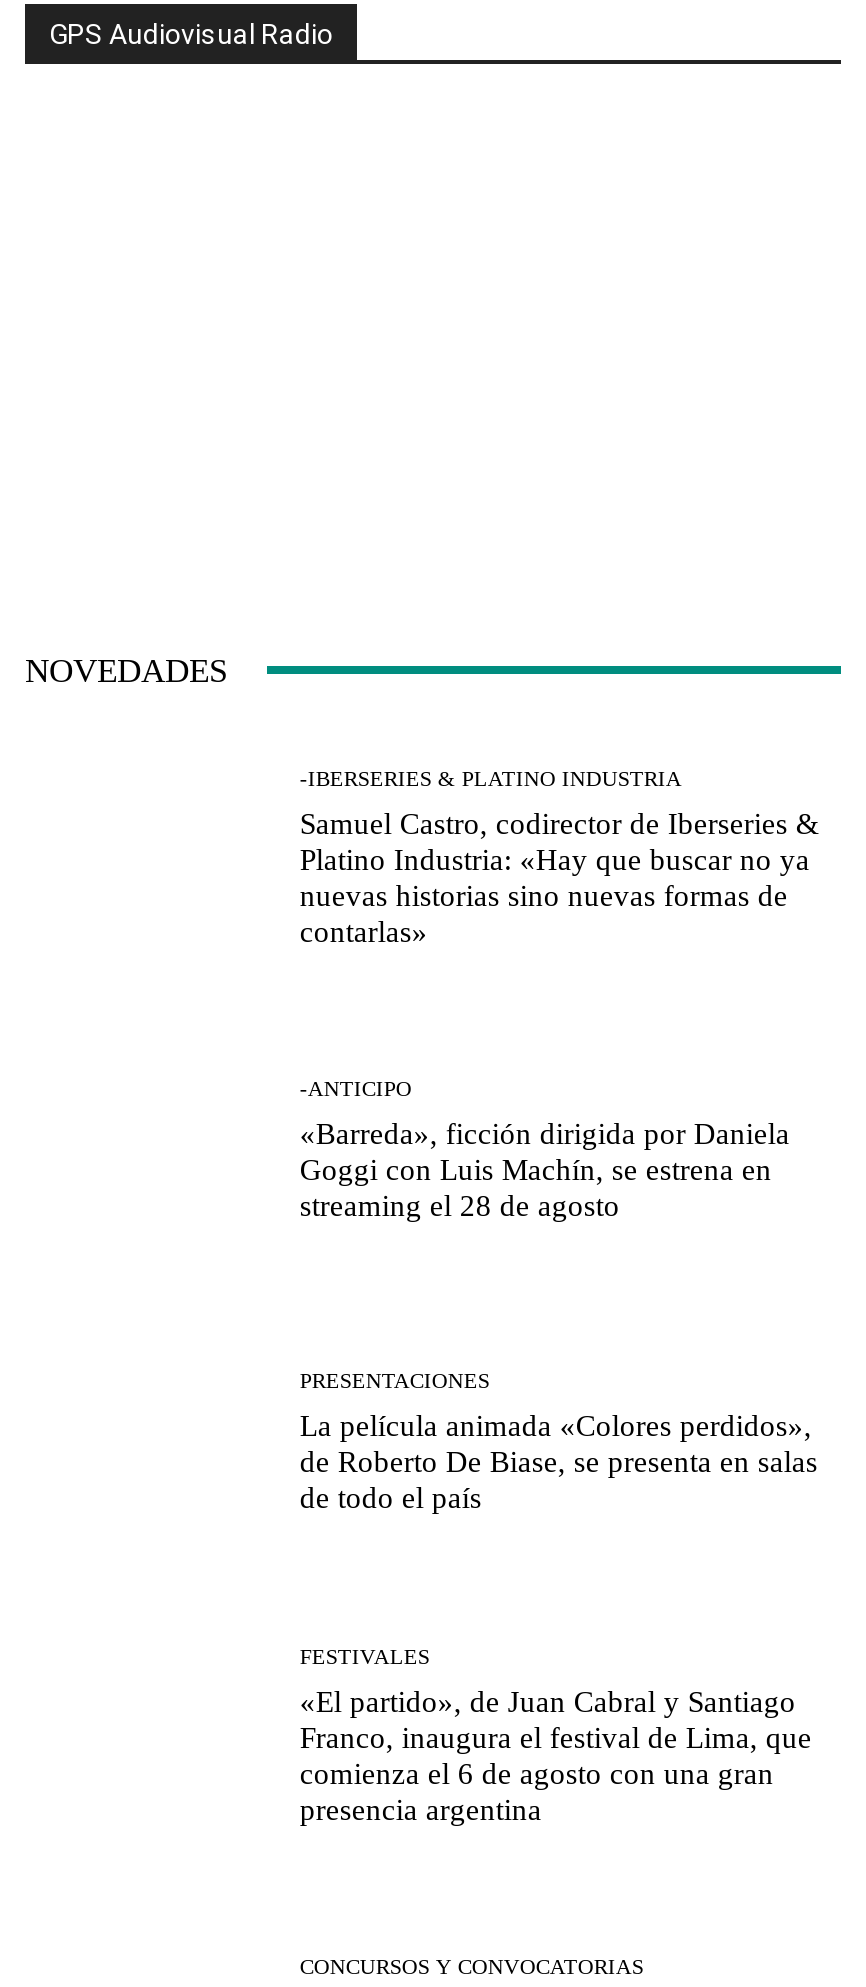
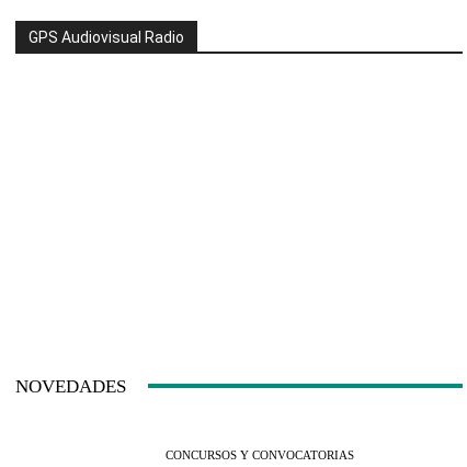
[300,765,820,947] -IBERSERIES & PLATINO INDUSTRIA | Samuel Castro, codirector de Iberseries & | Platino Industria: «Hay que buscar no ya | nuevas historias sino nuevas formas de | contarlas» -> none
[300,1076,790,1222] -ANTICIPO | «Barreda», ficción dirigida por Daniela | Goggi con Luis Machín, se estrena en | streaming el 28 de agosto -> none
[300,1369,818,1515] PRESENTACIONES | La película animada «Colores perdidos», | de Roberto De Biase, se presenta en salas | de todo el país -> none
[300,1644,812,1826] FESTIVALES | «El partido», de Juan Cabral y Santiago | Franco, inaugura el festival de Lima, que | comienza el 6 de agosto con una gran | presencia argentina -> none

